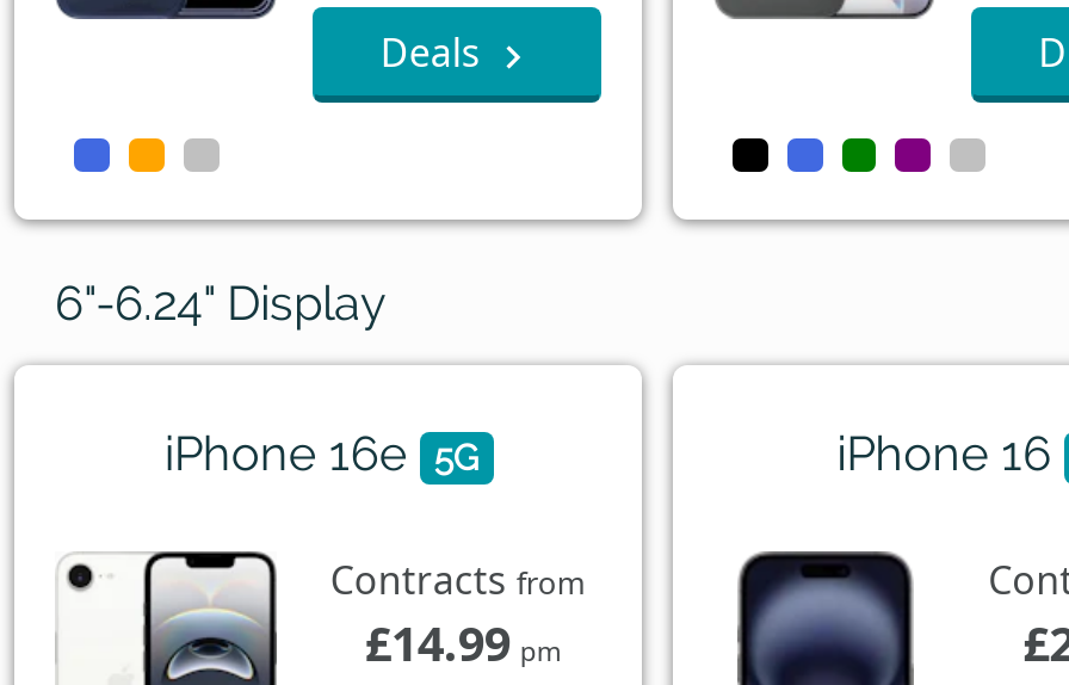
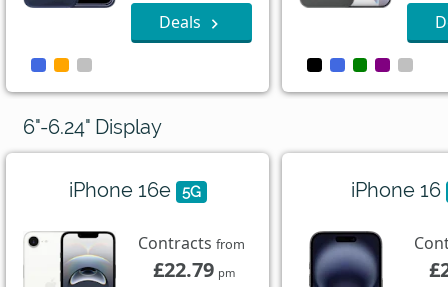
[365,611,560,676] £14.99 pm -> [153,256,235,283] £22.79 pm

